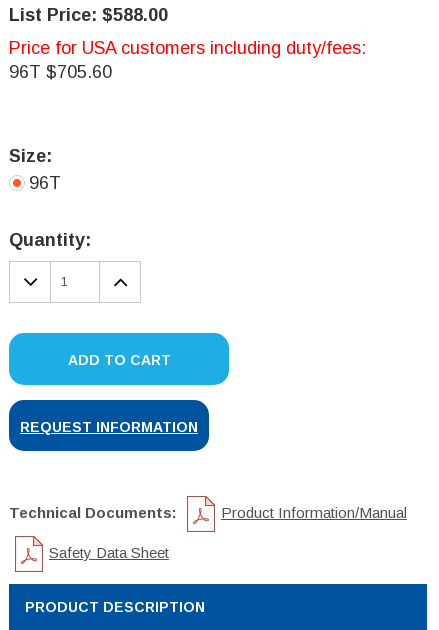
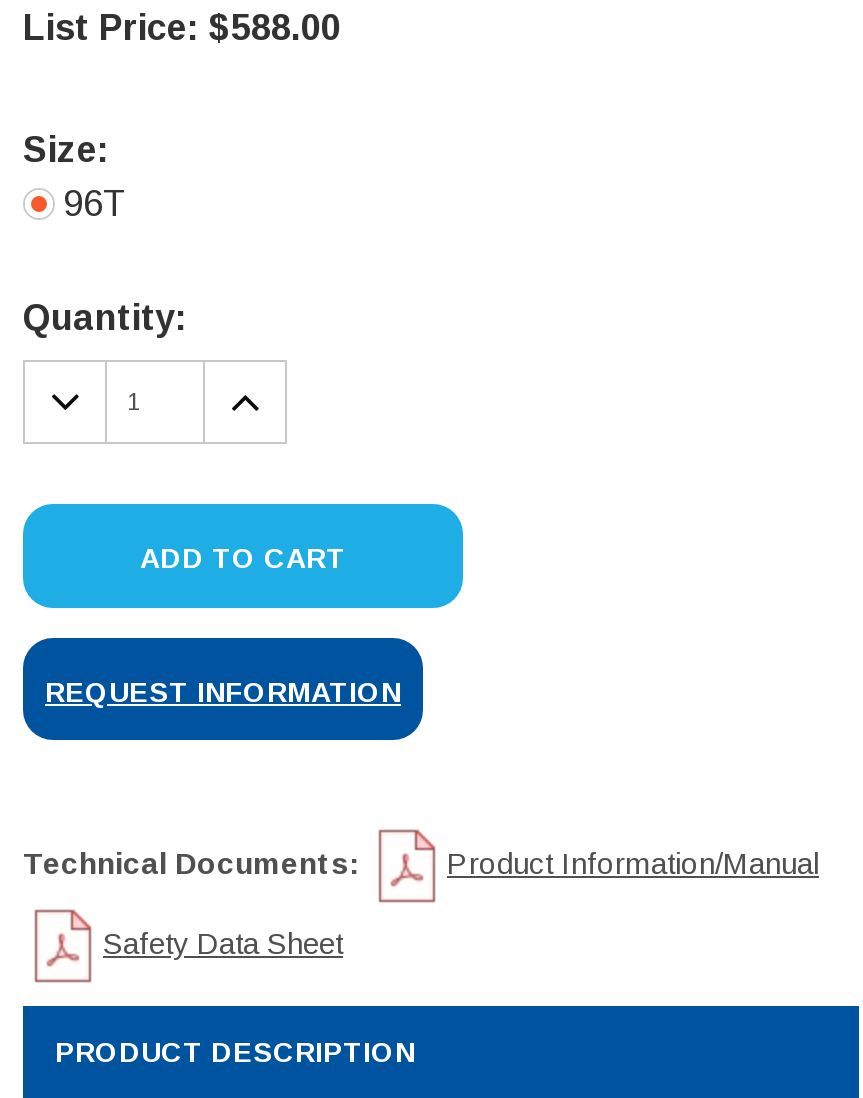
[9,38,366,82] Price for USA customers including duty/fees: | 96T $705.60 -> none

